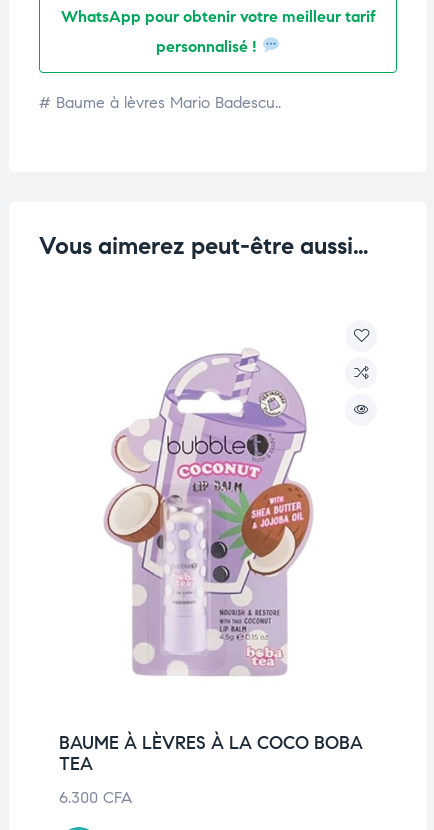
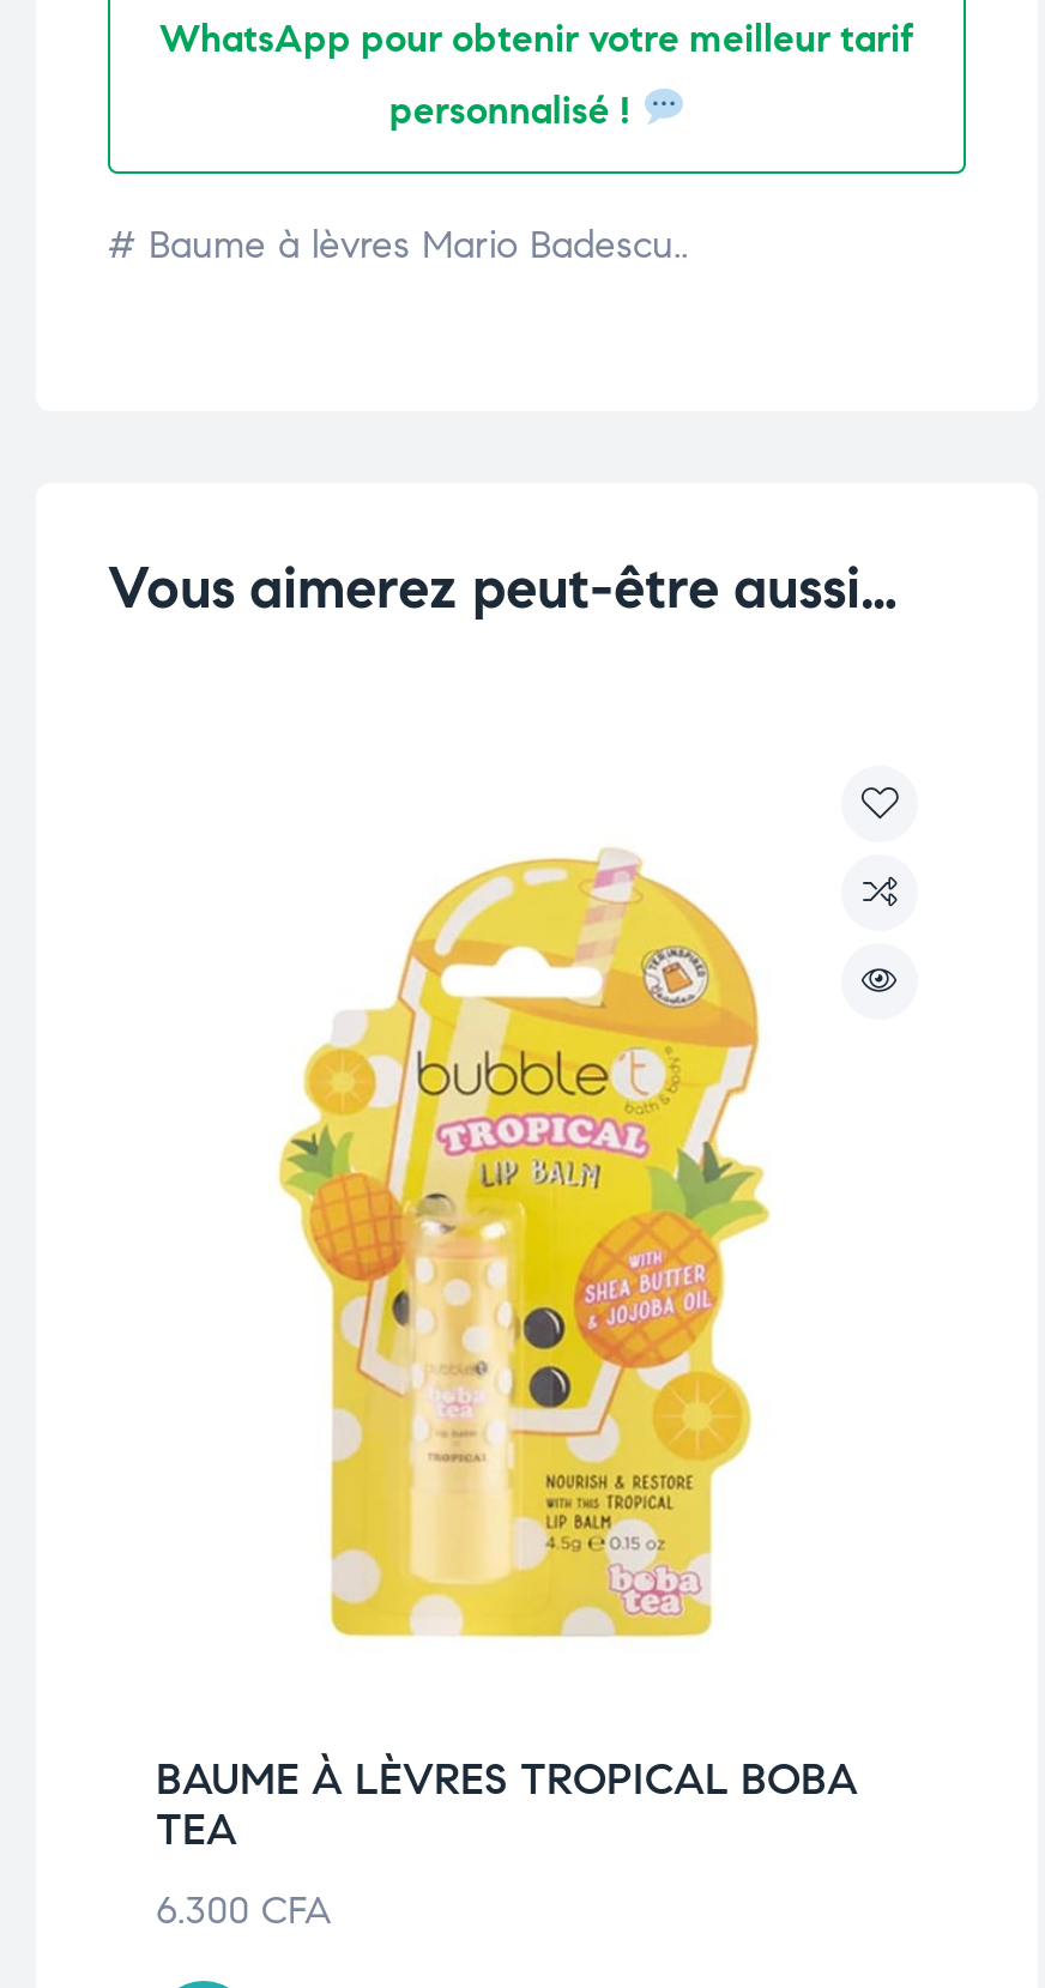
[103,348,315,684] [image] -> [264,835,772,1640] [image]
[59,732,363,754] BAUME À LÈVRES À LA COCO BOBA -> [156,1754,858,1807] BAUME À LÈVRES TROPICAL BOBA

